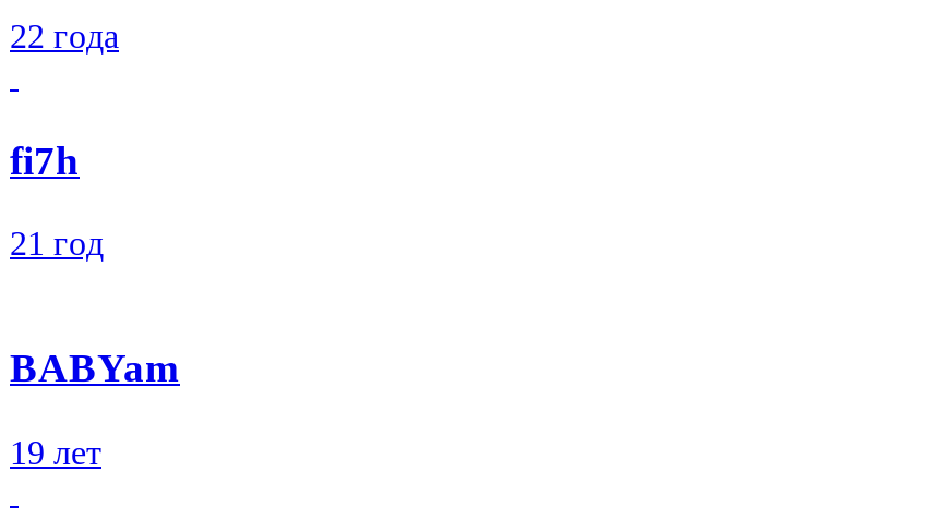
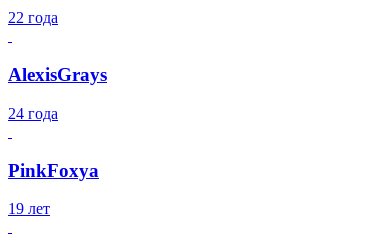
[10,136,80,182] fi7h -> [8,64,107,85] AlexisGrays
[10,225,104,262] 21 год -> [8,105,58,122] 24 года
[10,345,180,390] BABYam -> [8,160,99,181] PinkFoxya

